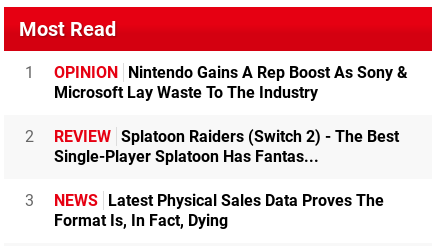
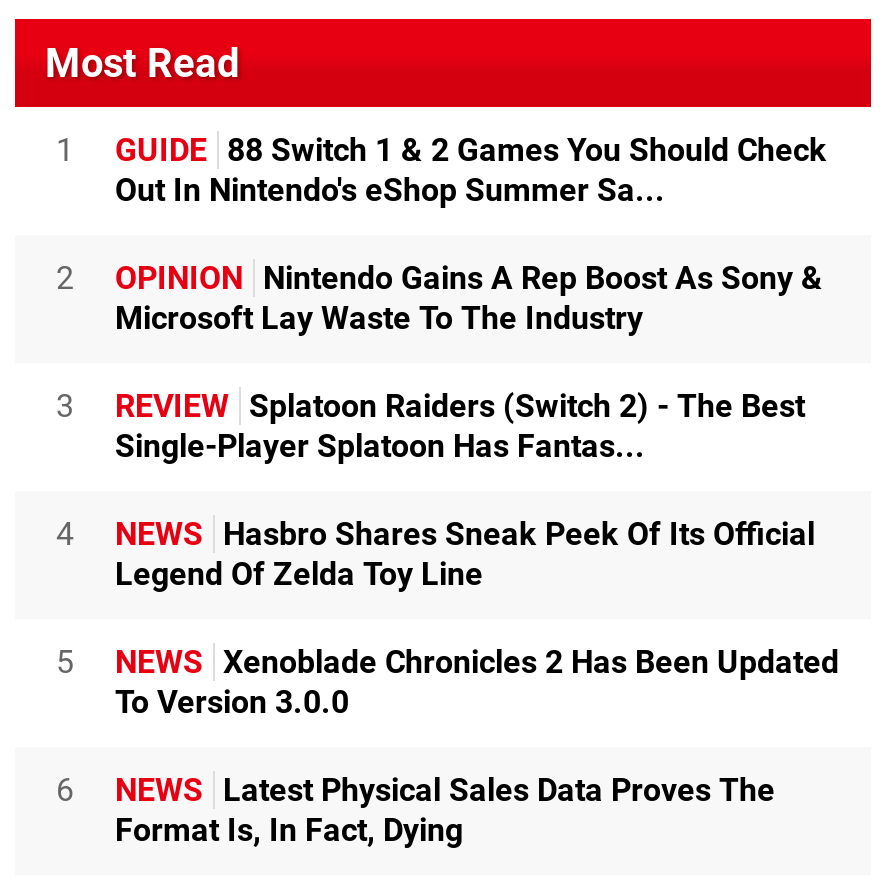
none -> [56,131,827,297] GUIDE 88 Switch 1 & 2 Games You Should Check | Out In Nintendo's eShop Summer Sa... | 2
[24,127,399,146] 2 REVIEW Splatoon Raiders (Switch 2) - The Best -> [56,387,805,425] 3 REVIEW Splatoon Raiders (Switch 2) - The Best
[24,191,33,210] 3 -> [56,515,839,809] 4 | NEWS Hasbro Shares Sneak Peek Of Its Official | Legend Of Zelda Toy Line | 5 | NEWS Xenoblade Chronicles 2 Has Been Updated | To Version 3.0.0 | 6

